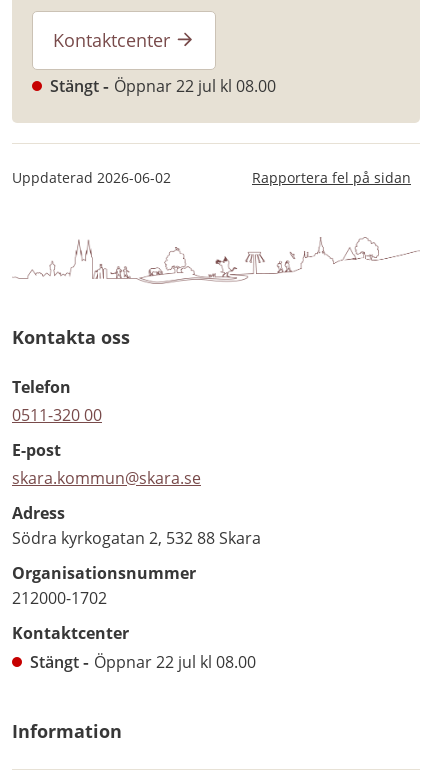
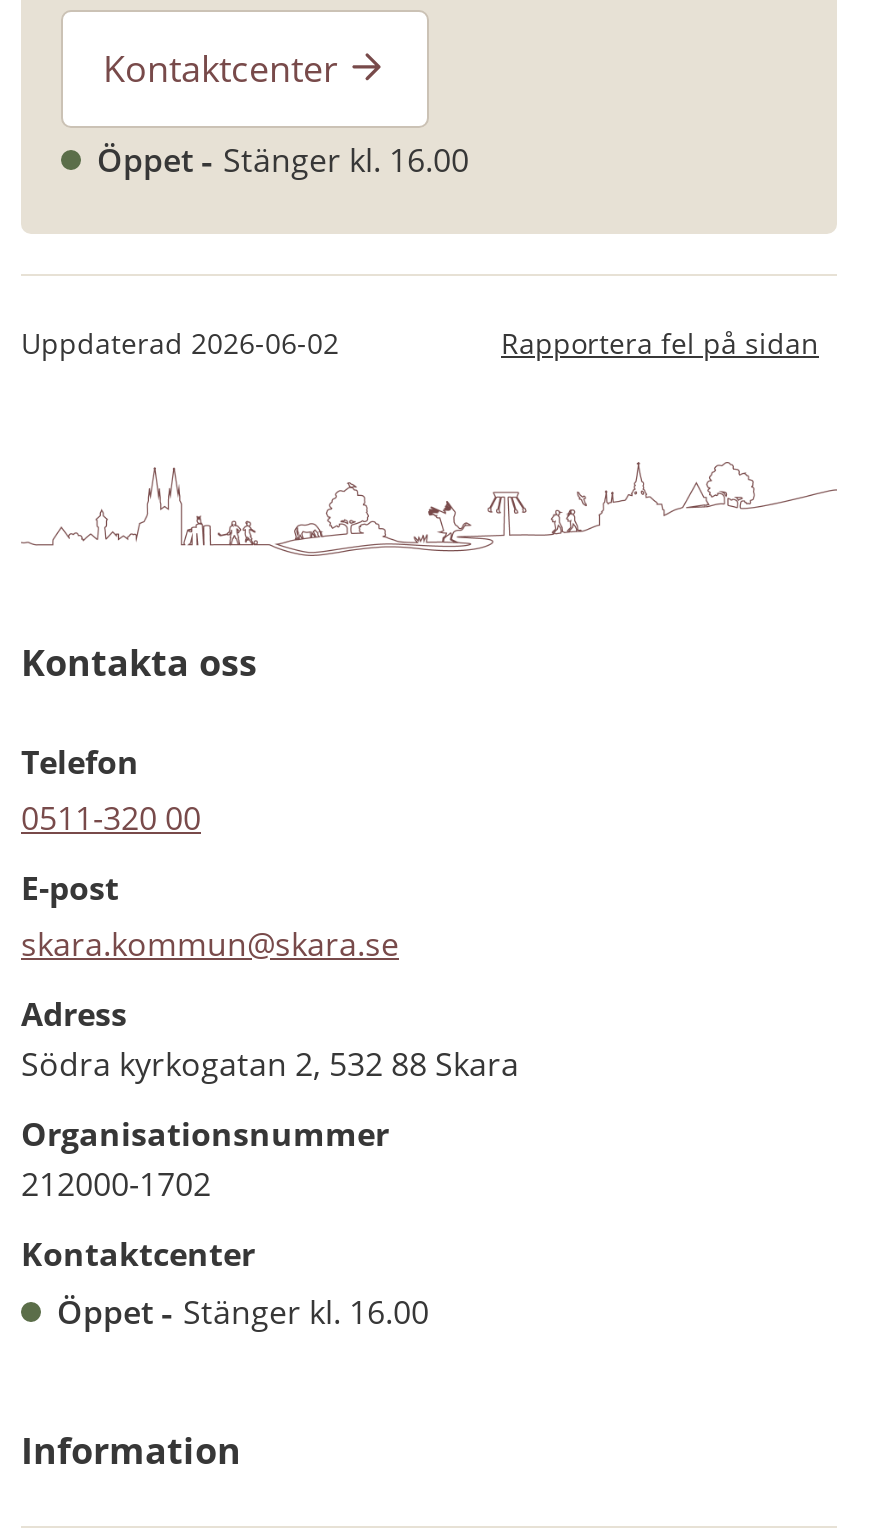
[50,75,276,97] Stängt | Öppnar 22 jul kl 08.00 -> [97,138,469,182] Öppet | Stänger kl. 16.00
[30,651,256,673] Stängt | Öppnar 22 jul kl 08.00 -> [57,1290,429,1334] Öppet | Stänger kl. 16.00

